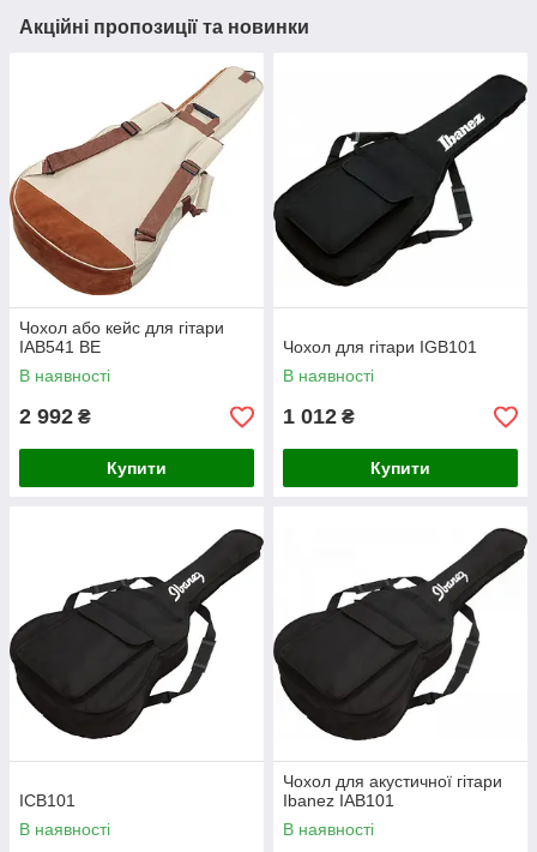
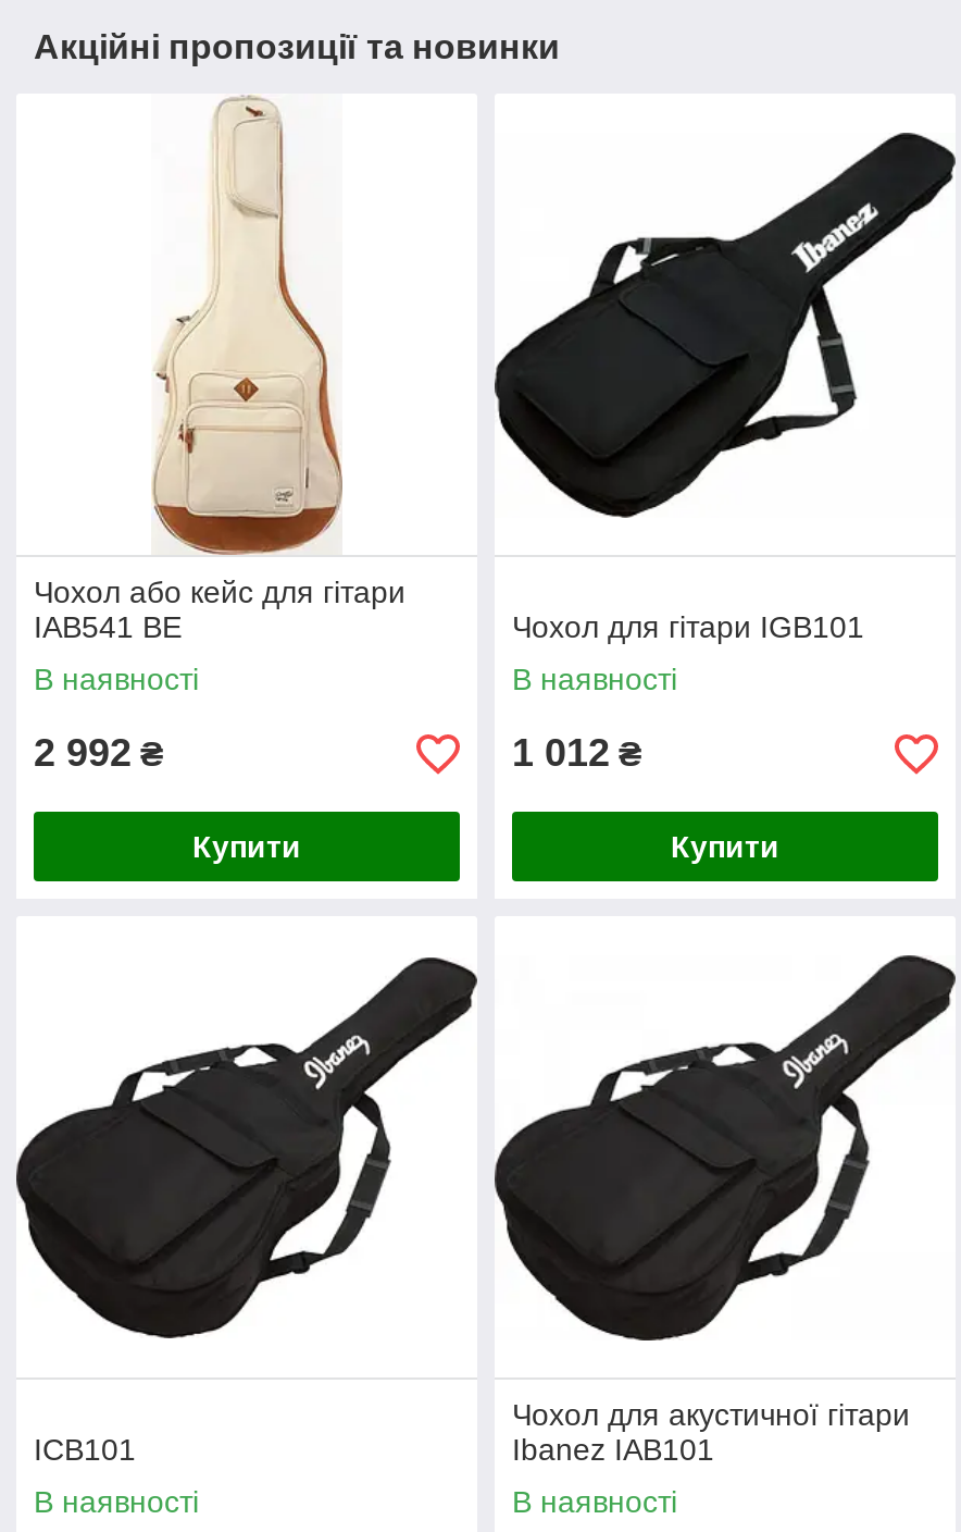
[8,54,264,307] [image] -> [16,96,475,557] [image]

